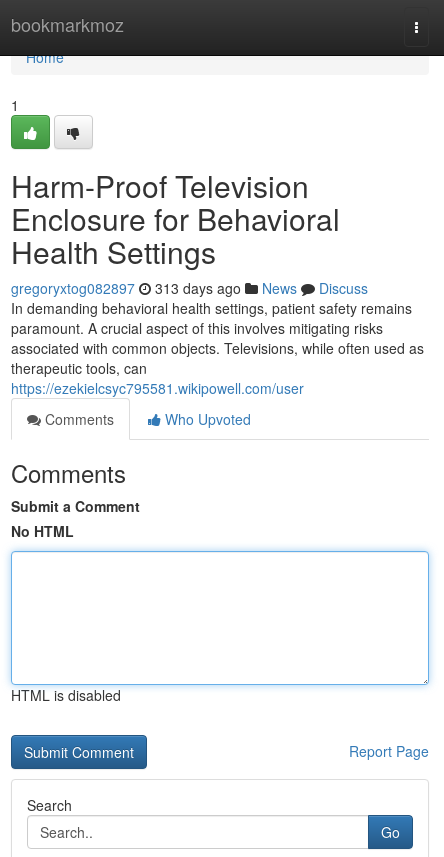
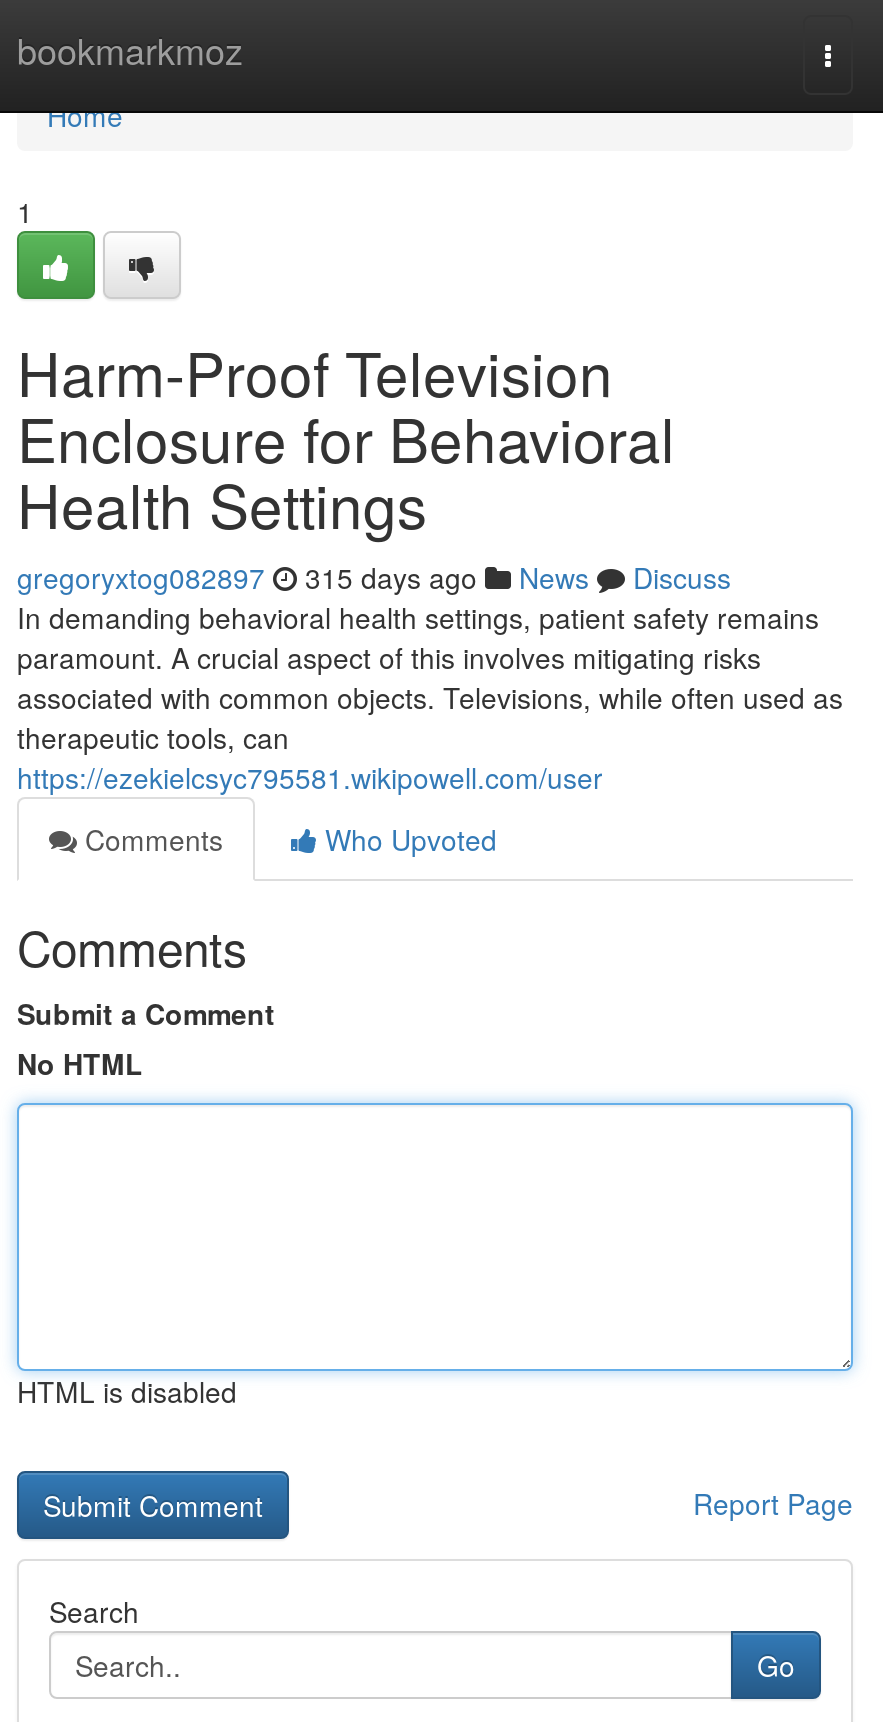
[11,278,368,298] gregoryxtog082897 313 days ago News Discuss -> [17,557,731,597] gregoryxtog082897 315 days ago News Discuss

